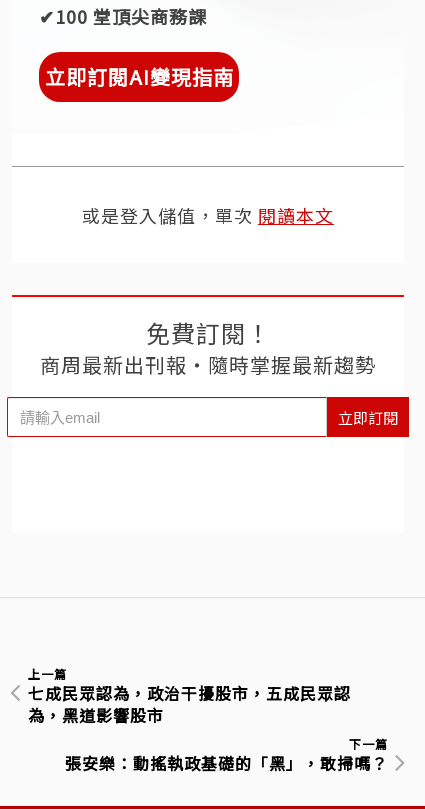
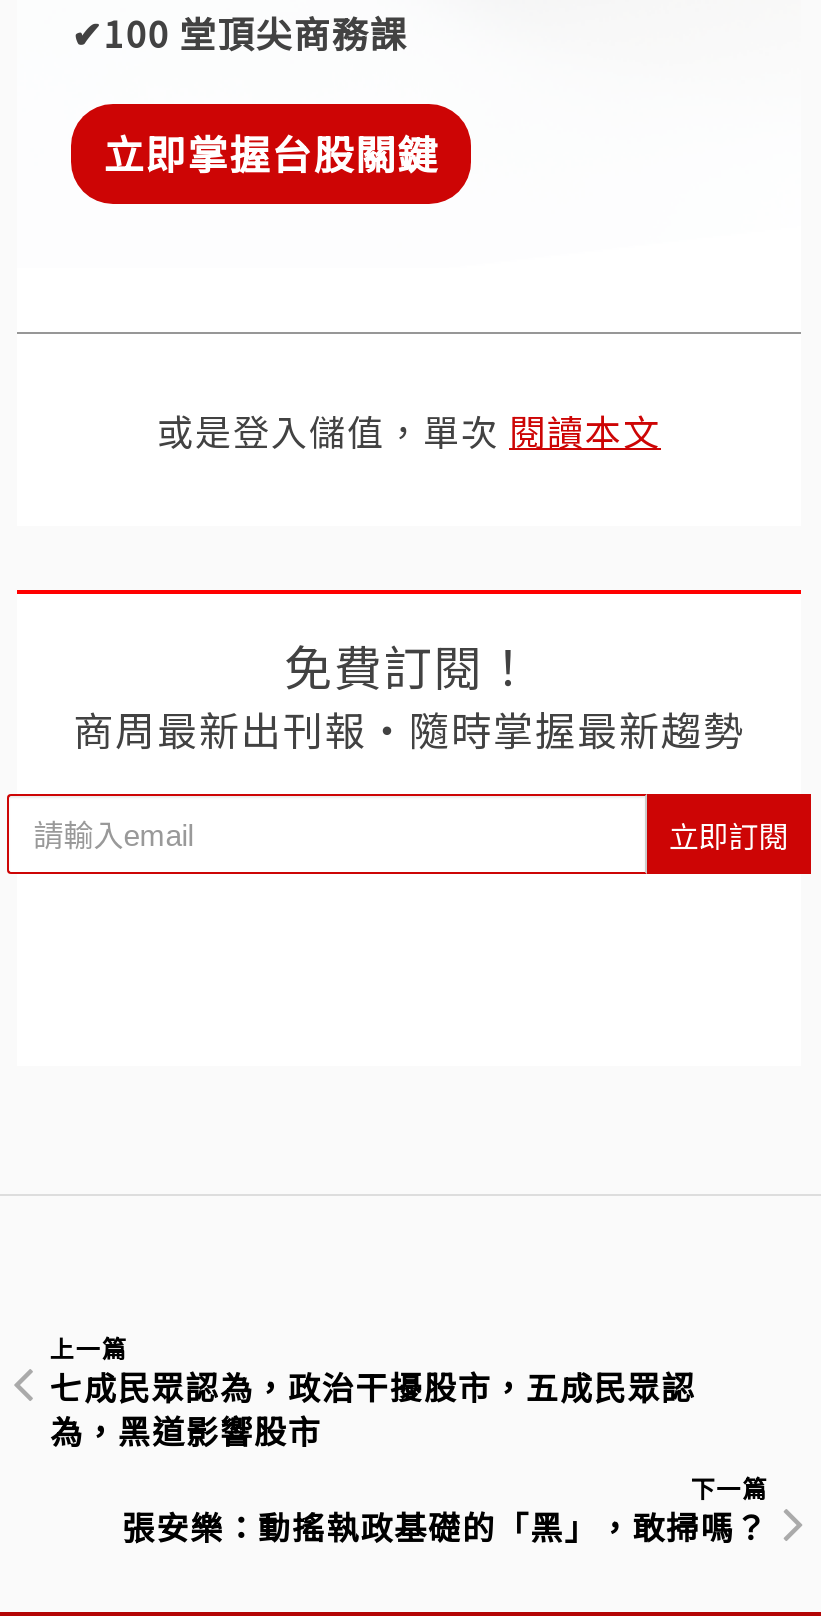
[45,62,234,91] 立即訂閱AI變現指南 -> [103,124,439,182] 立即掌握台股關鍵

